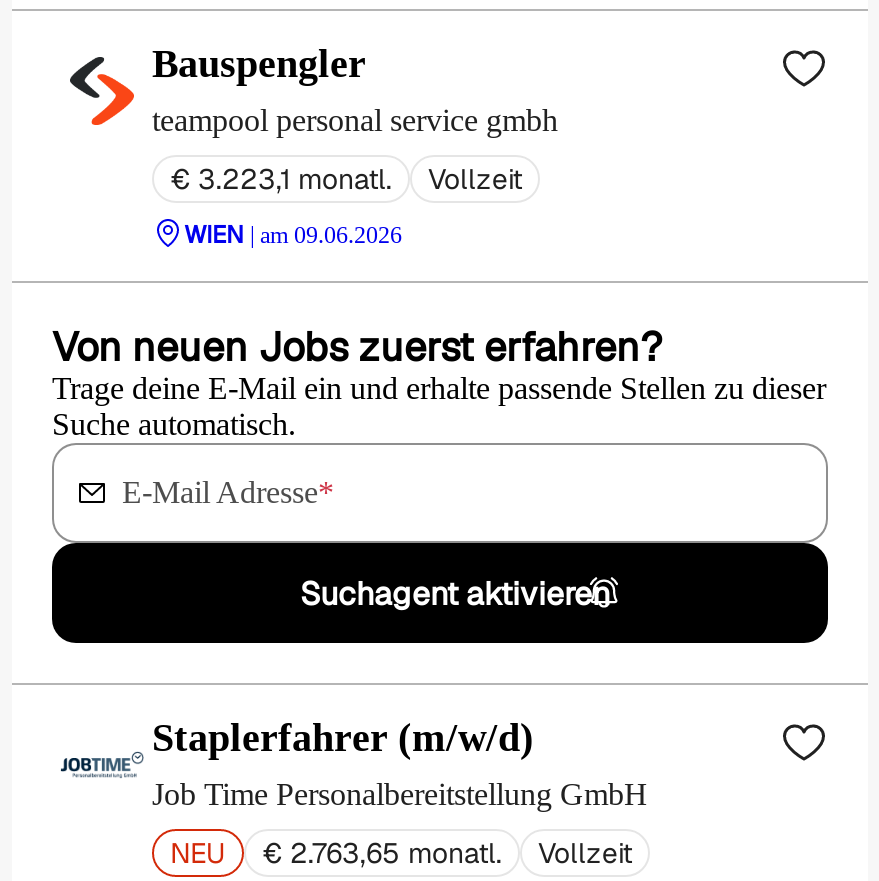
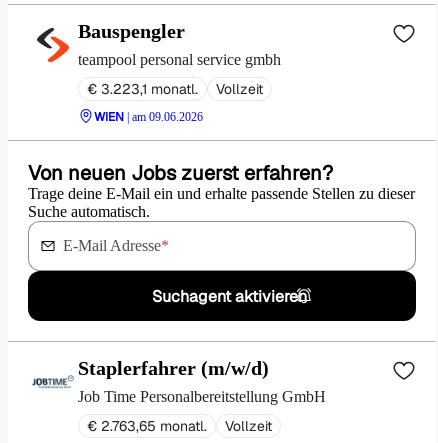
[170,835,226,871] NEU -> none

